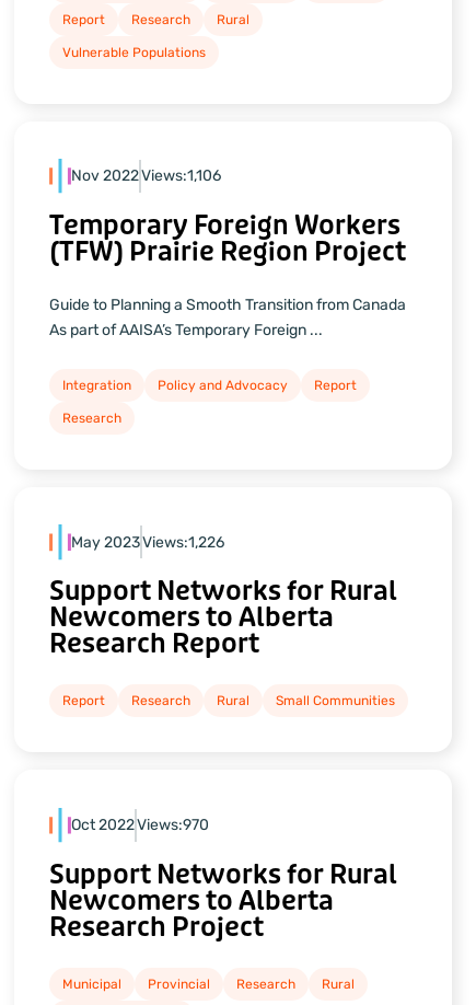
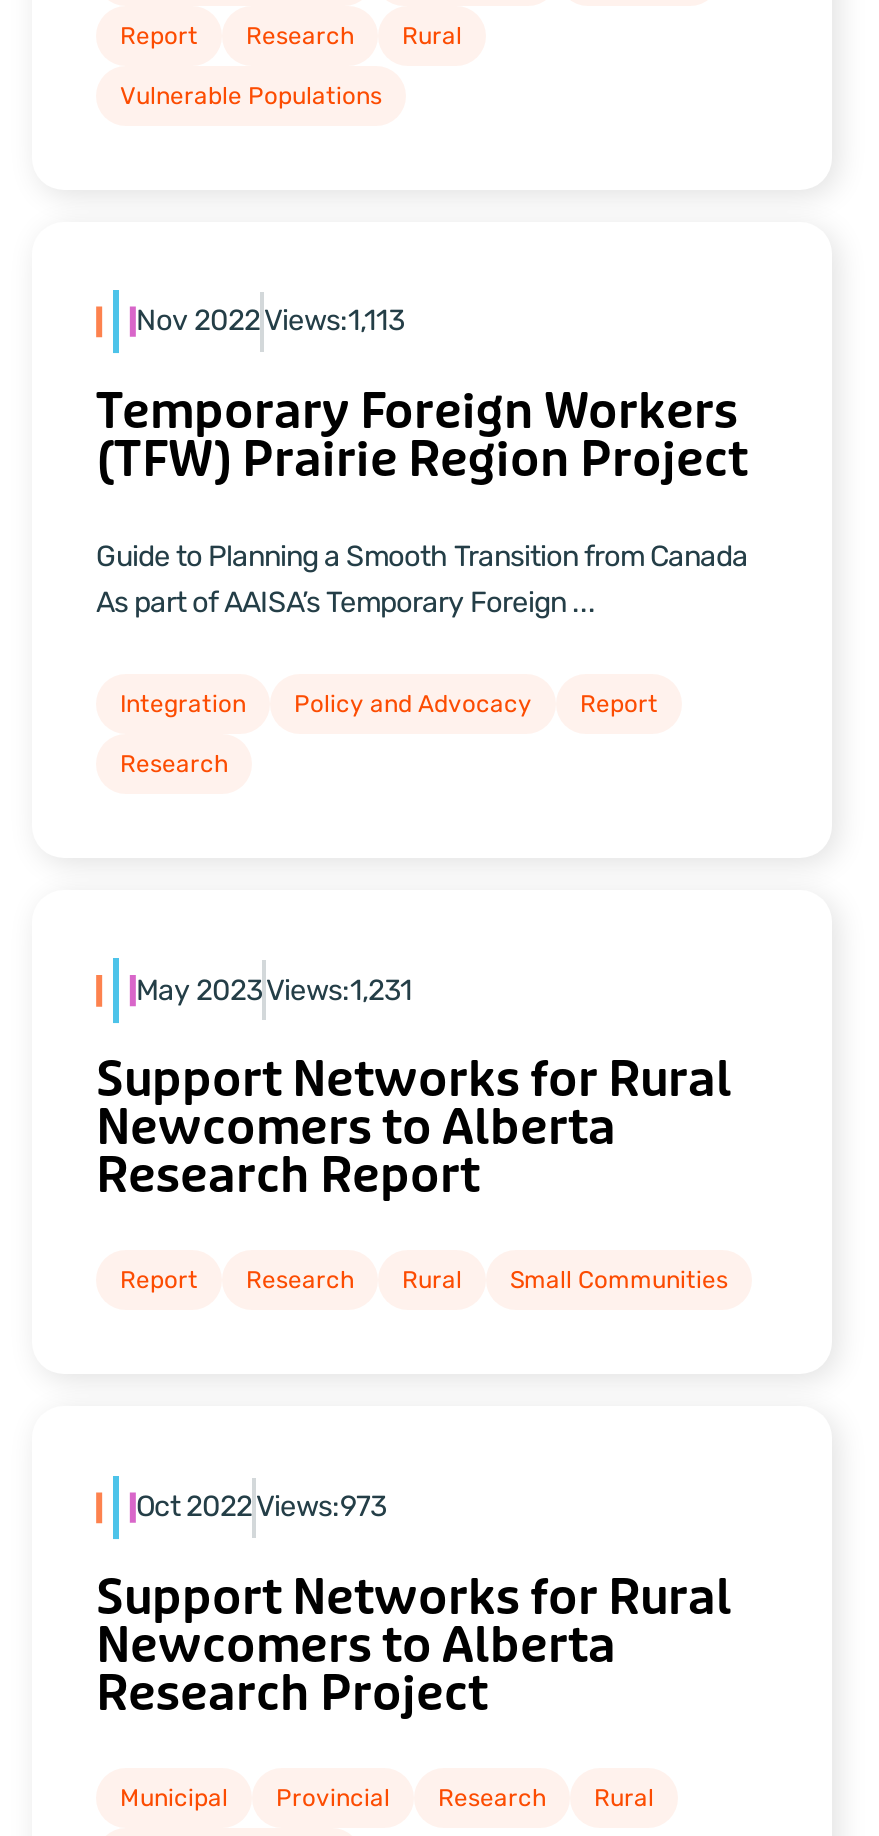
[71,167,221,185] Nov 2022 Views:1,106 -> [136,305,404,339] Nov 2022 Views:1,113
[71,533,224,552] May 2023 Views:1,226 -> [136,974,412,1008] May 2023 Views:1,231
[71,816,209,834] Oct 2022 Views:970 -> [136,1490,386,1524] Oct 2022 Views:973

